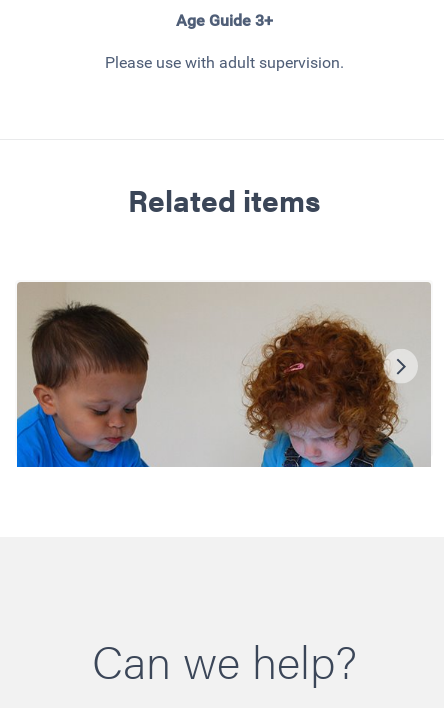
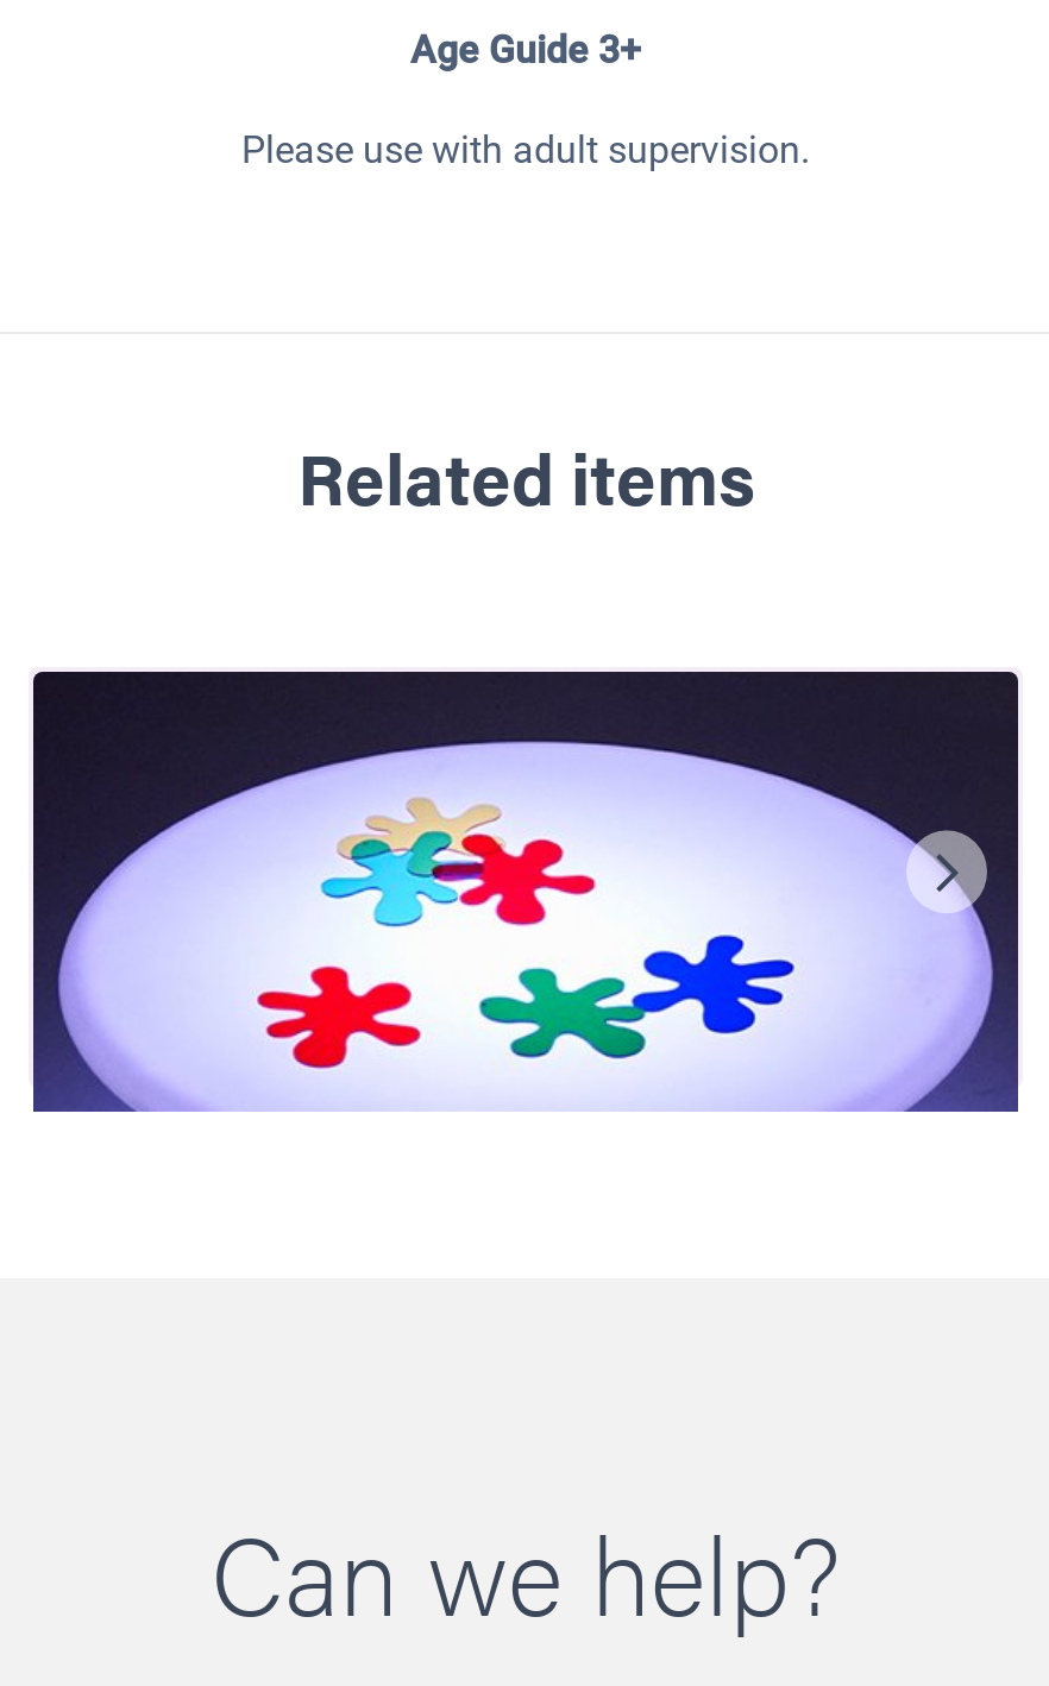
[16,282,431,468] [image] -> [31,669,1020,1114] [image]

